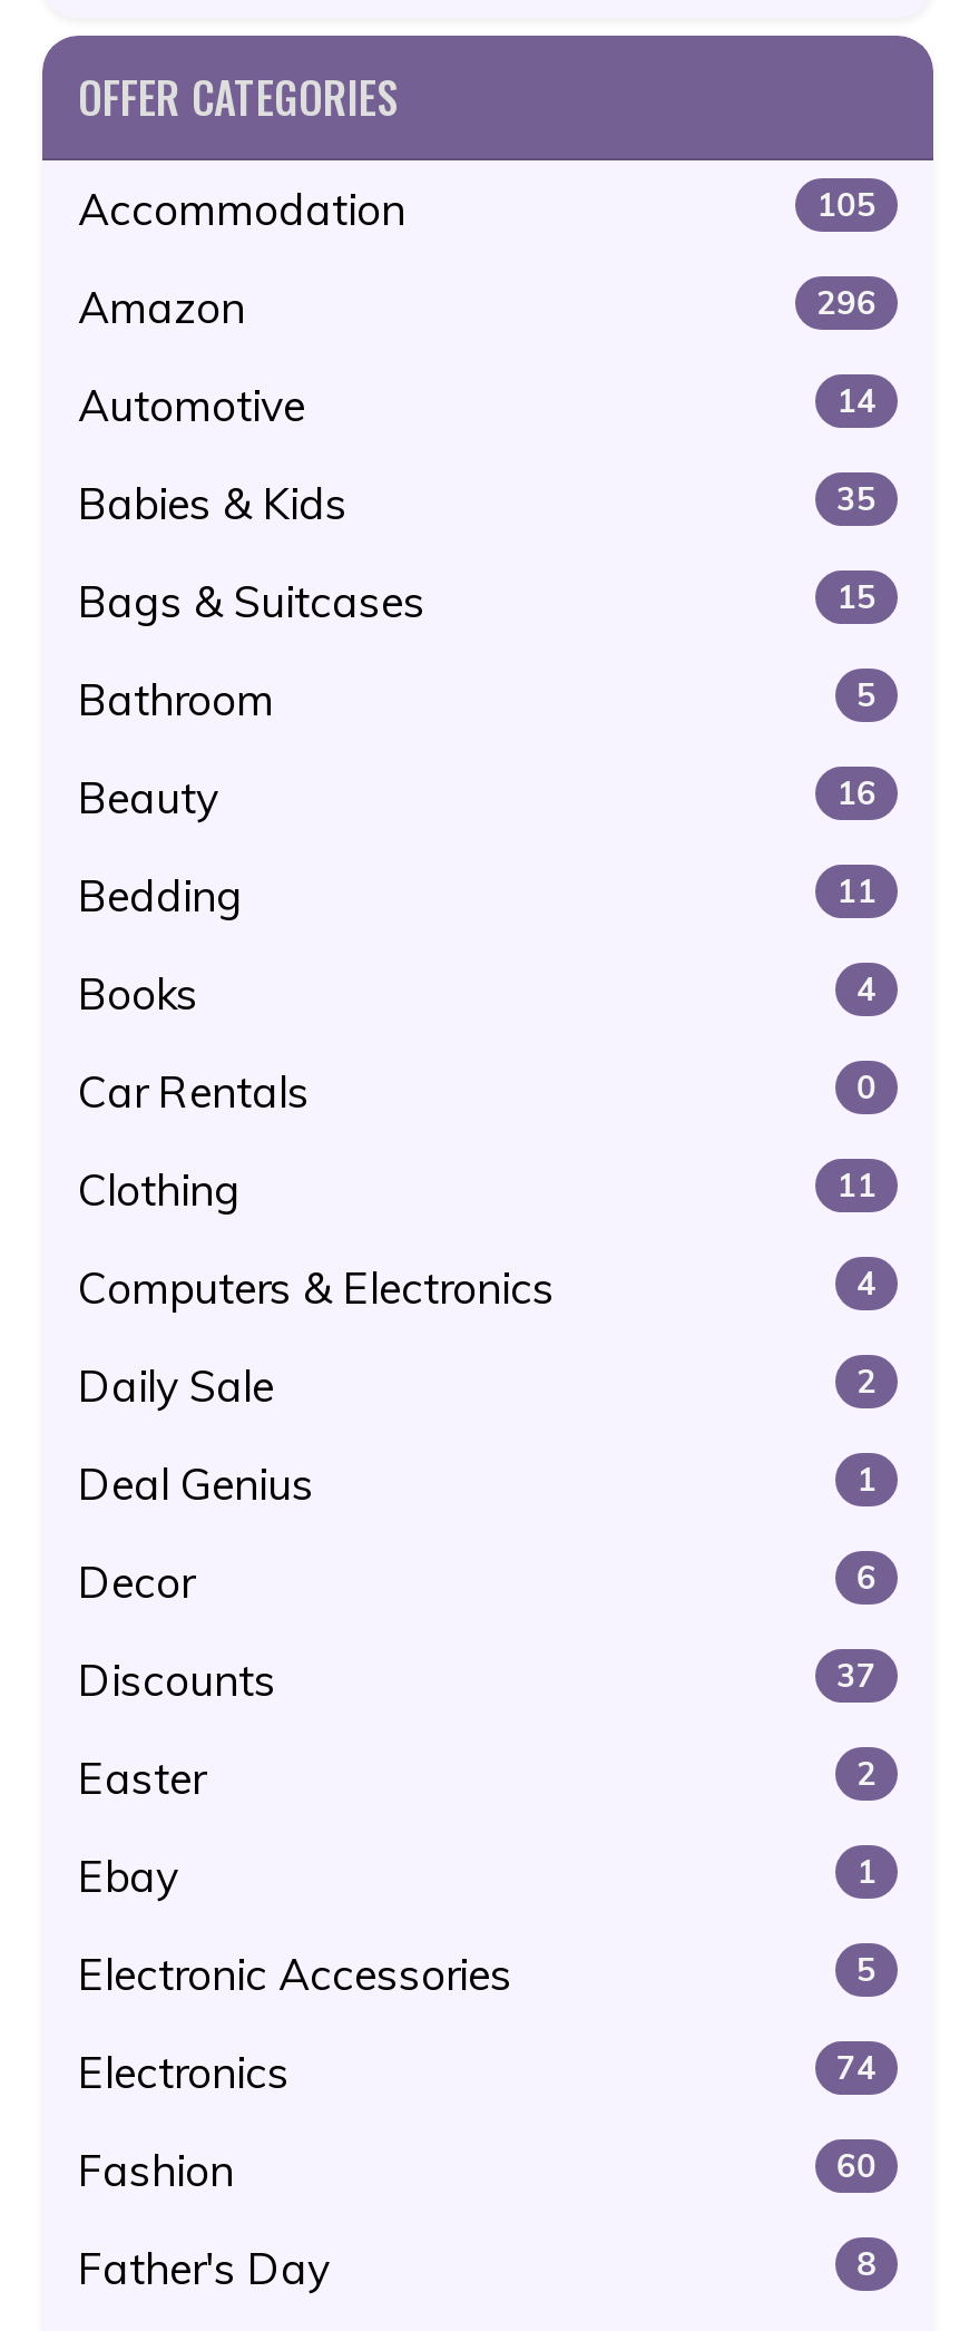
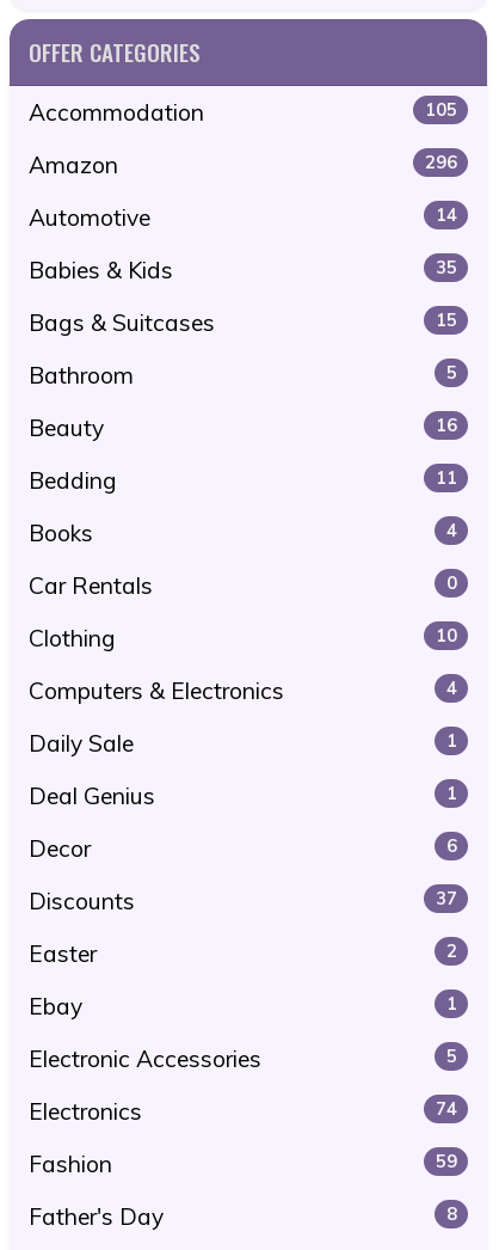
[837,1165,877,1205] 11 -> [435,625,457,646] 10
[857,1361,877,1401] 2 -> [446,730,457,752] 1
[837,2146,877,2186] 60 -> [435,1151,457,1172] 59

